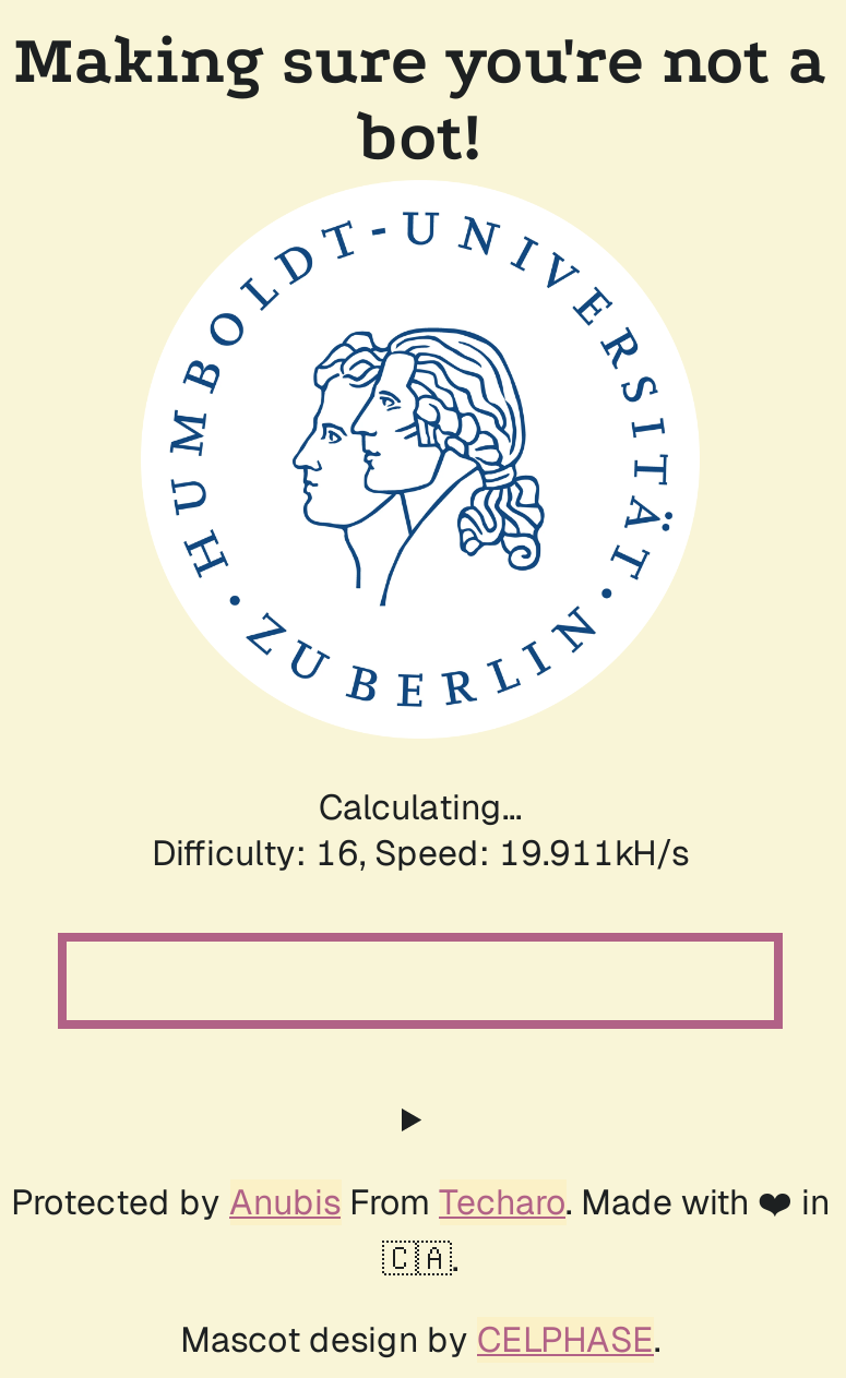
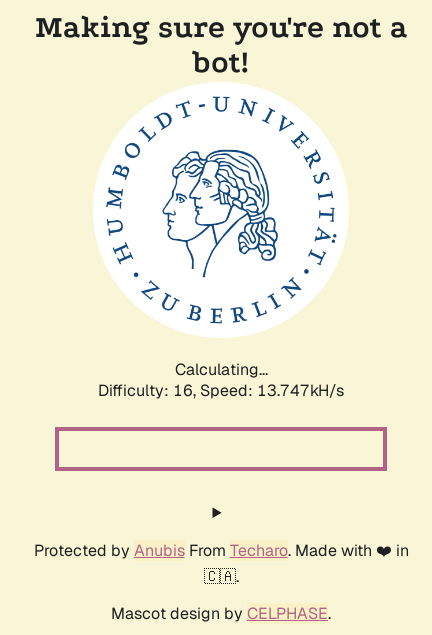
[152,830,689,876] Difficulty: 16, Speed: 19.911kH/s -> [98,380,344,401] Difficulty: 16, Speed: 13.747kH/s

